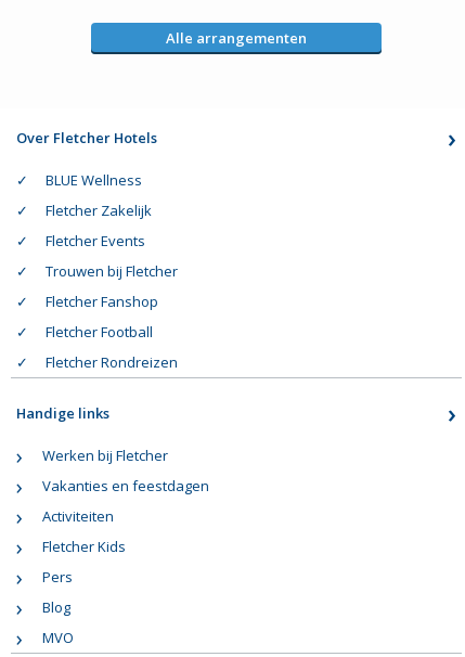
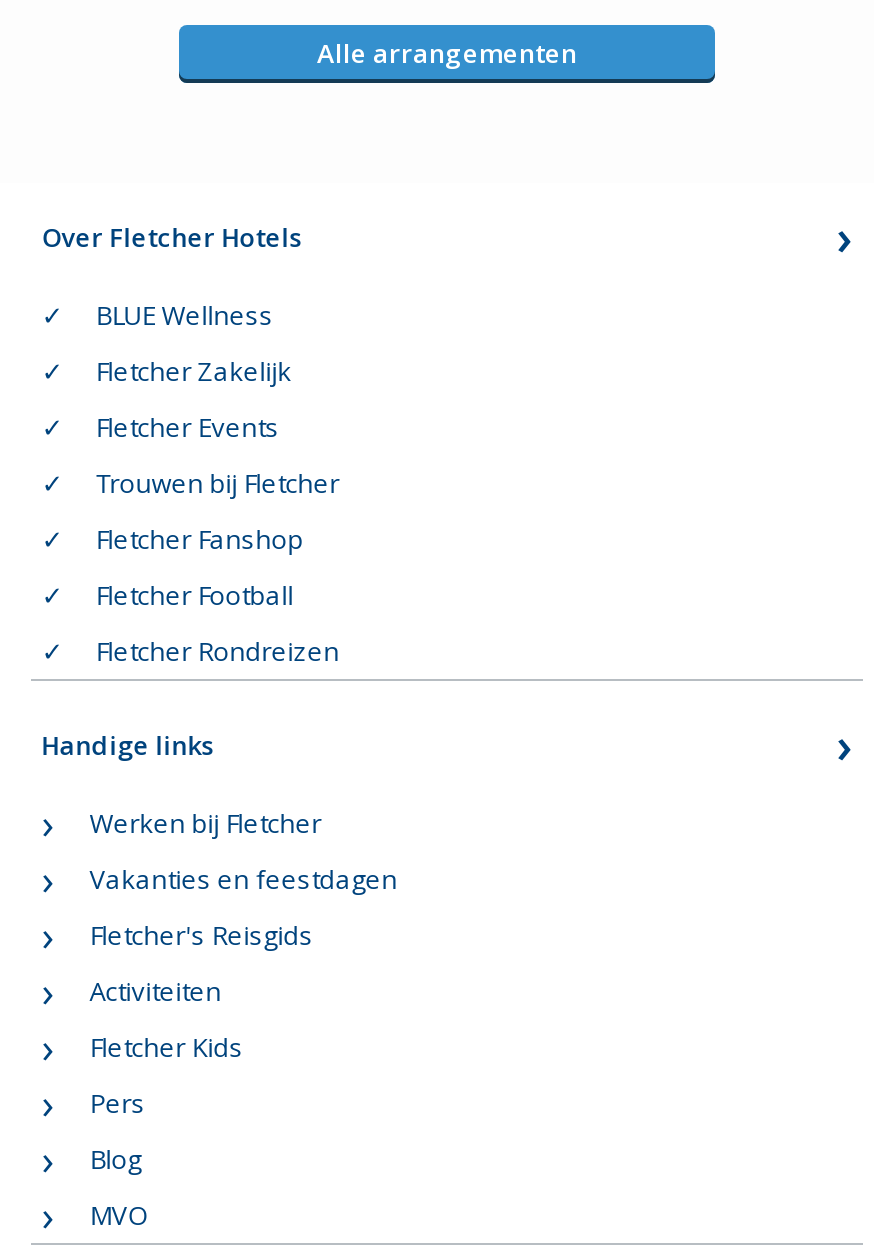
none -> [89,916,313,952] Fletcher's Reisgids

